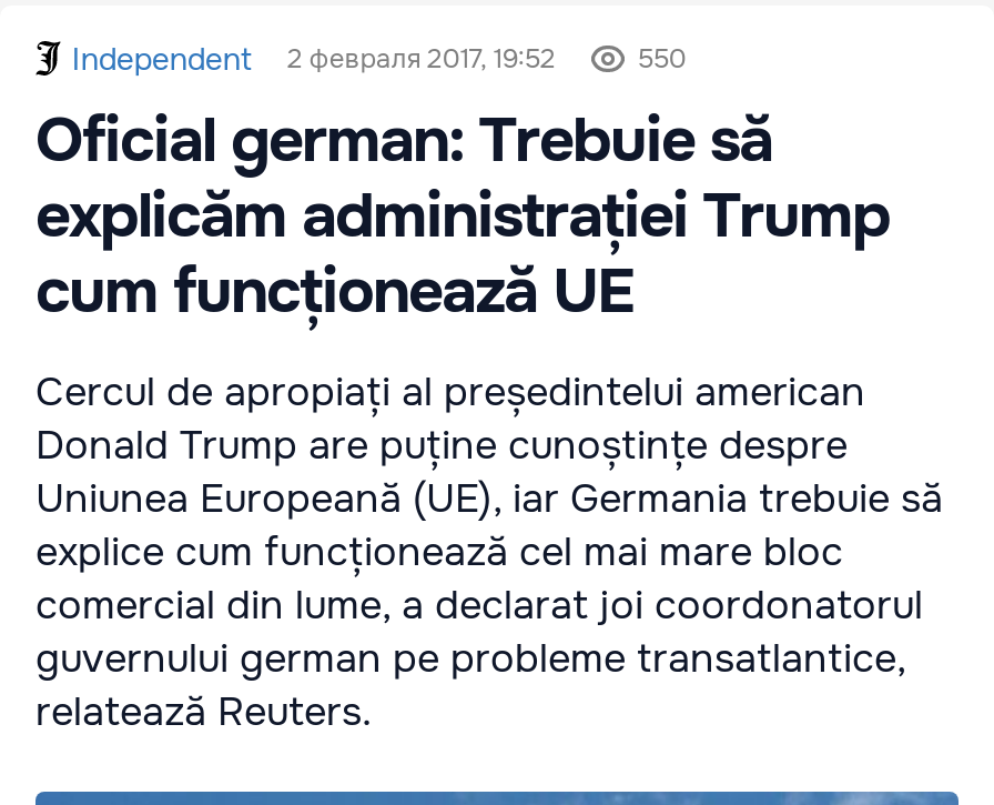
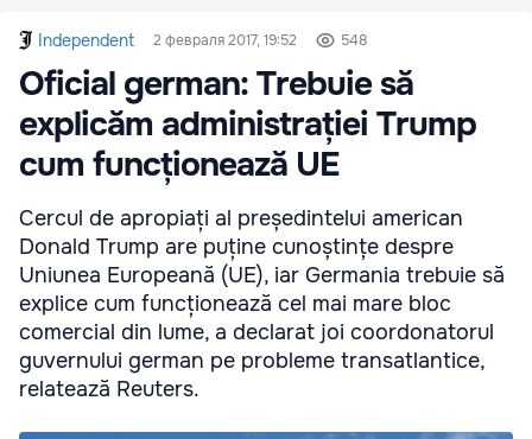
[638,42,686,78] 550 -> [341,31,367,50] 548

